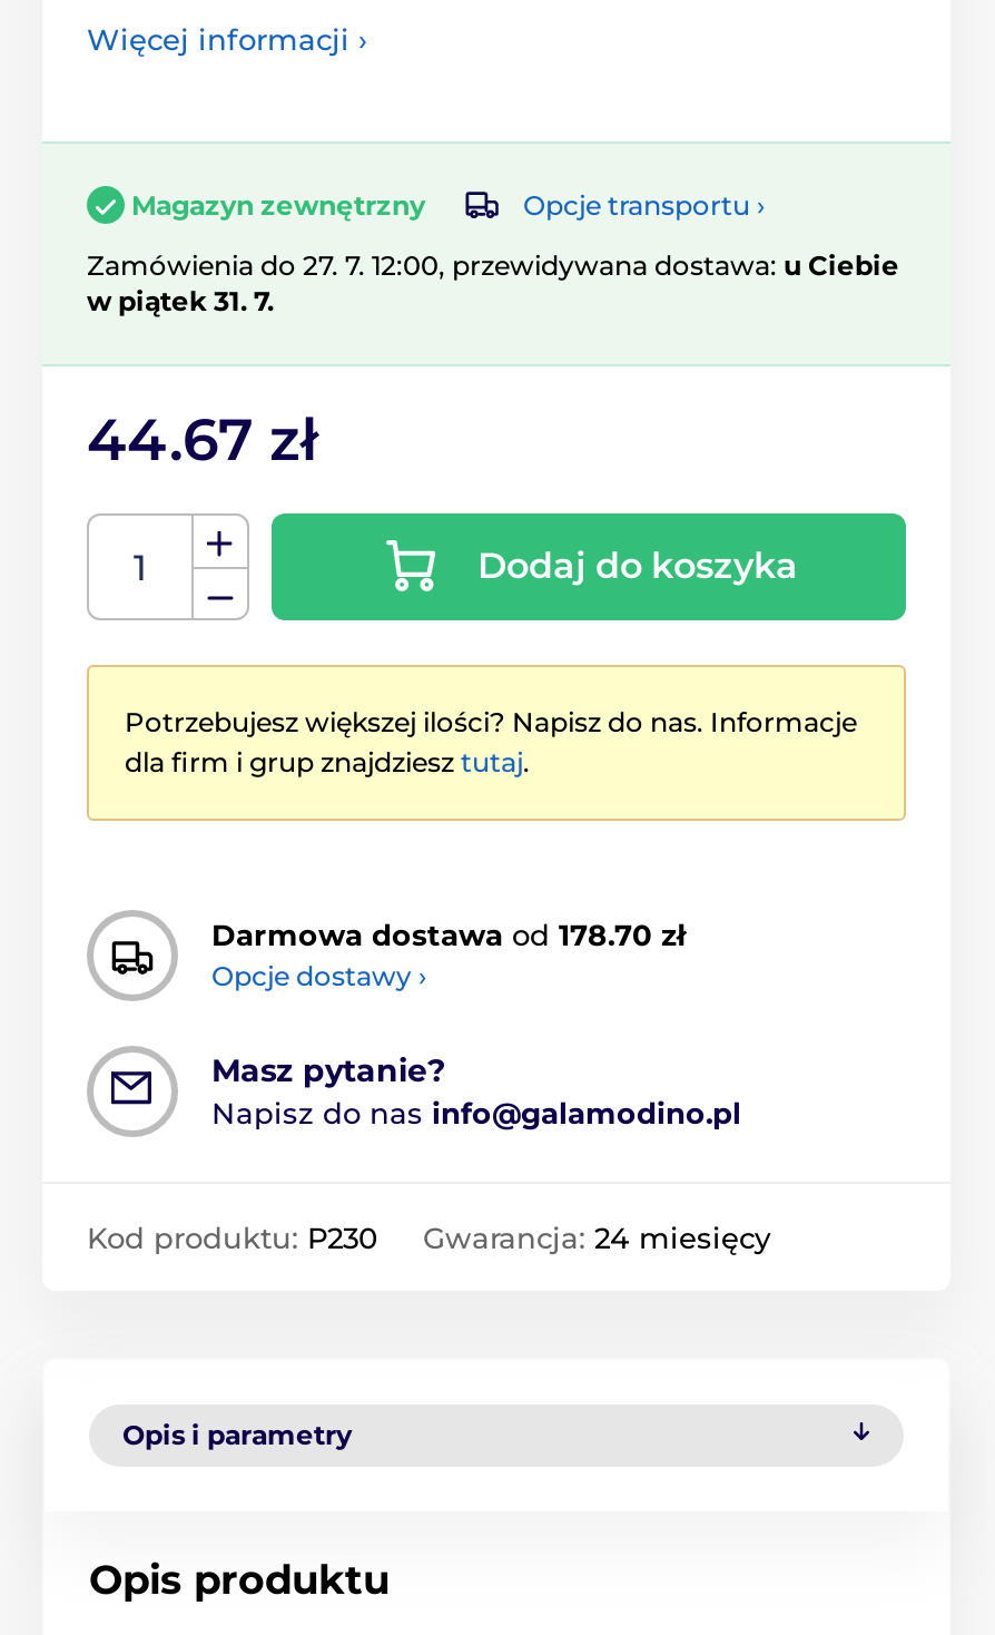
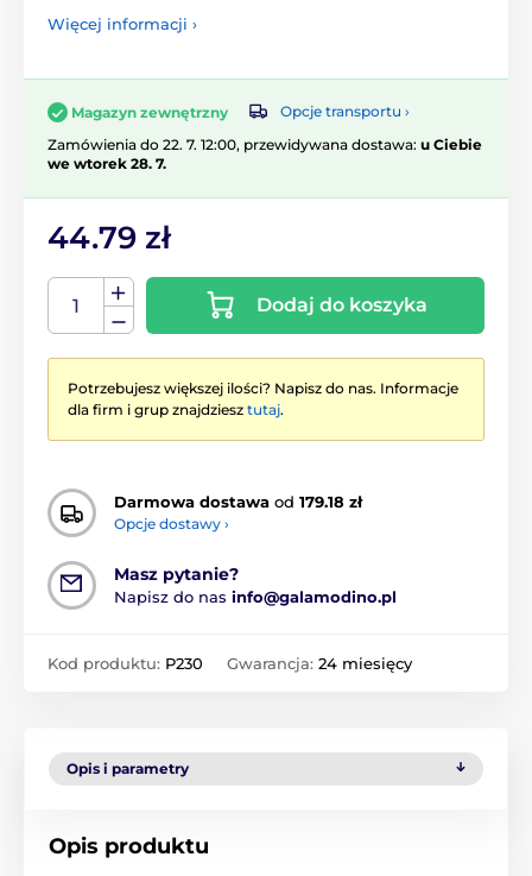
[87,248,899,317] Zamówienia do 27. 7. 12:00, przewidywana dostawa: u Ciebie | w piątek 31. 7. -> [47,135,482,172] Zamówienia do 22. 7. 12:00, przewidywana dostawa: u Ciebie | we wtorek 28. 7.
[87,404,318,475] 44.67 zł -> [47,219,171,257] 44.79 zł
[211,918,686,953] Darmowa dostawa od 178.70 zł -> [114,493,362,512] Darmowa dostawa od 179.18 zł

